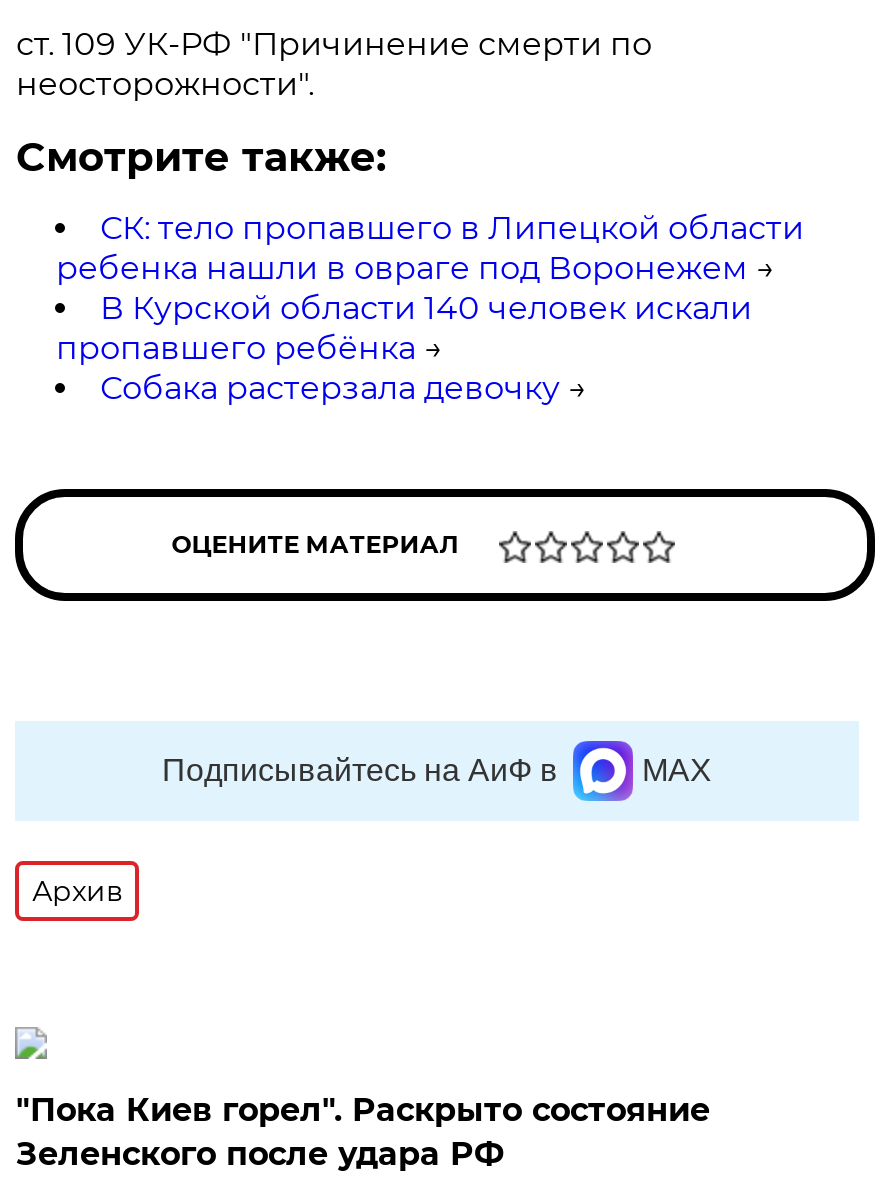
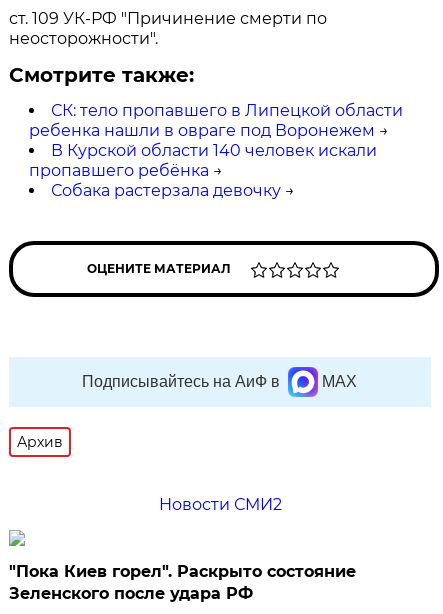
none -> [159,495,282,514] Новости СМИ2

